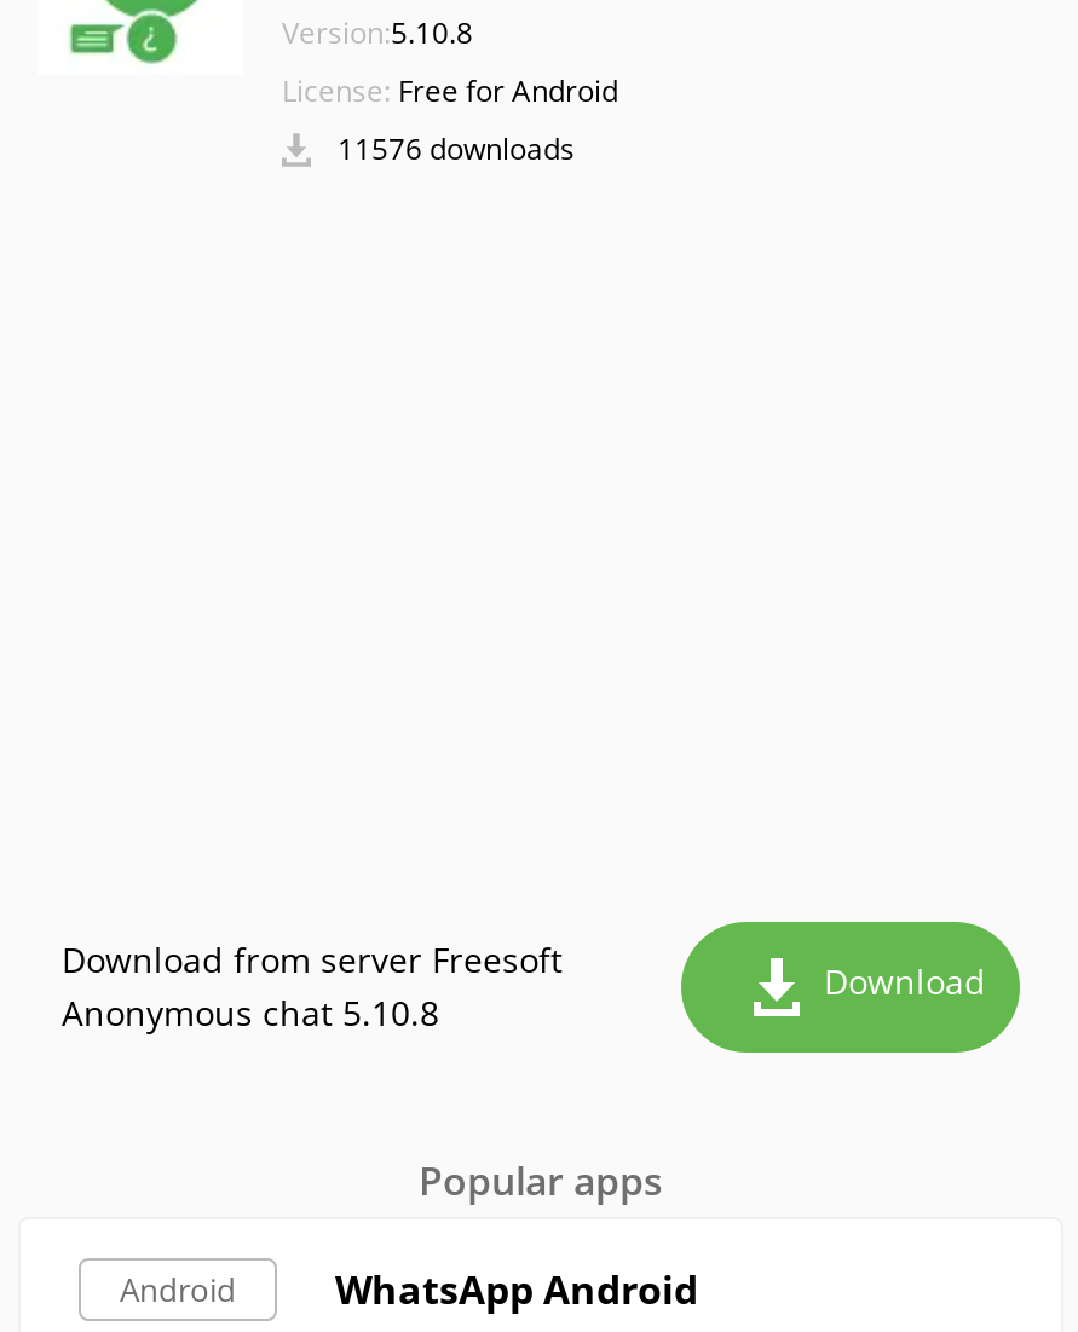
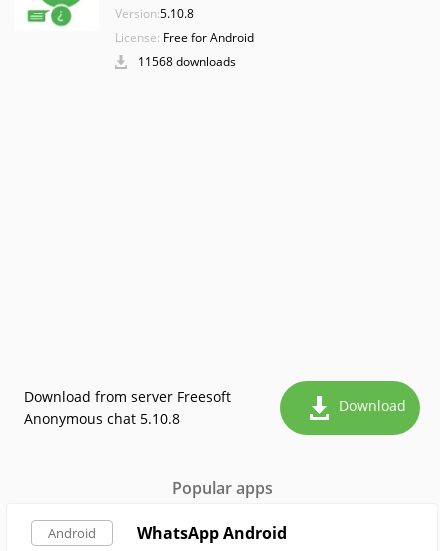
[330,128,575,169] 11576 downloads -> [135,53,236,70] 11568 downloads

